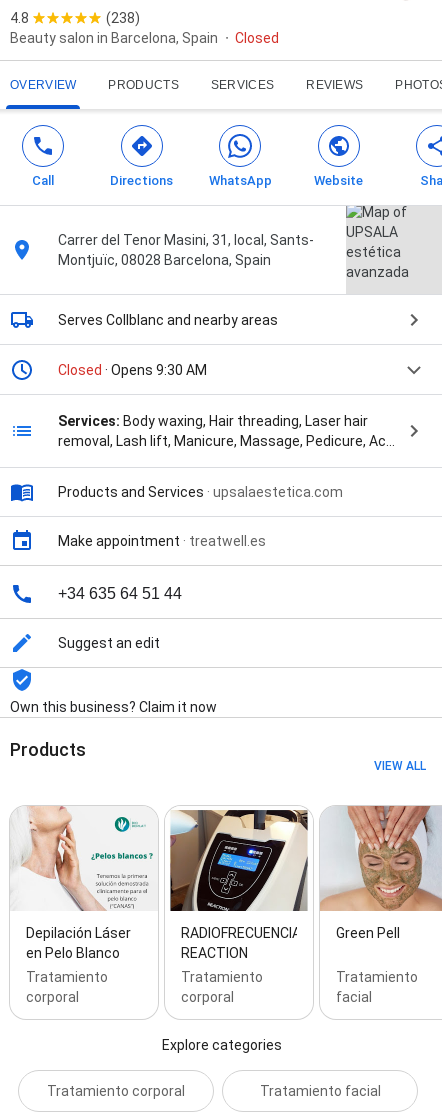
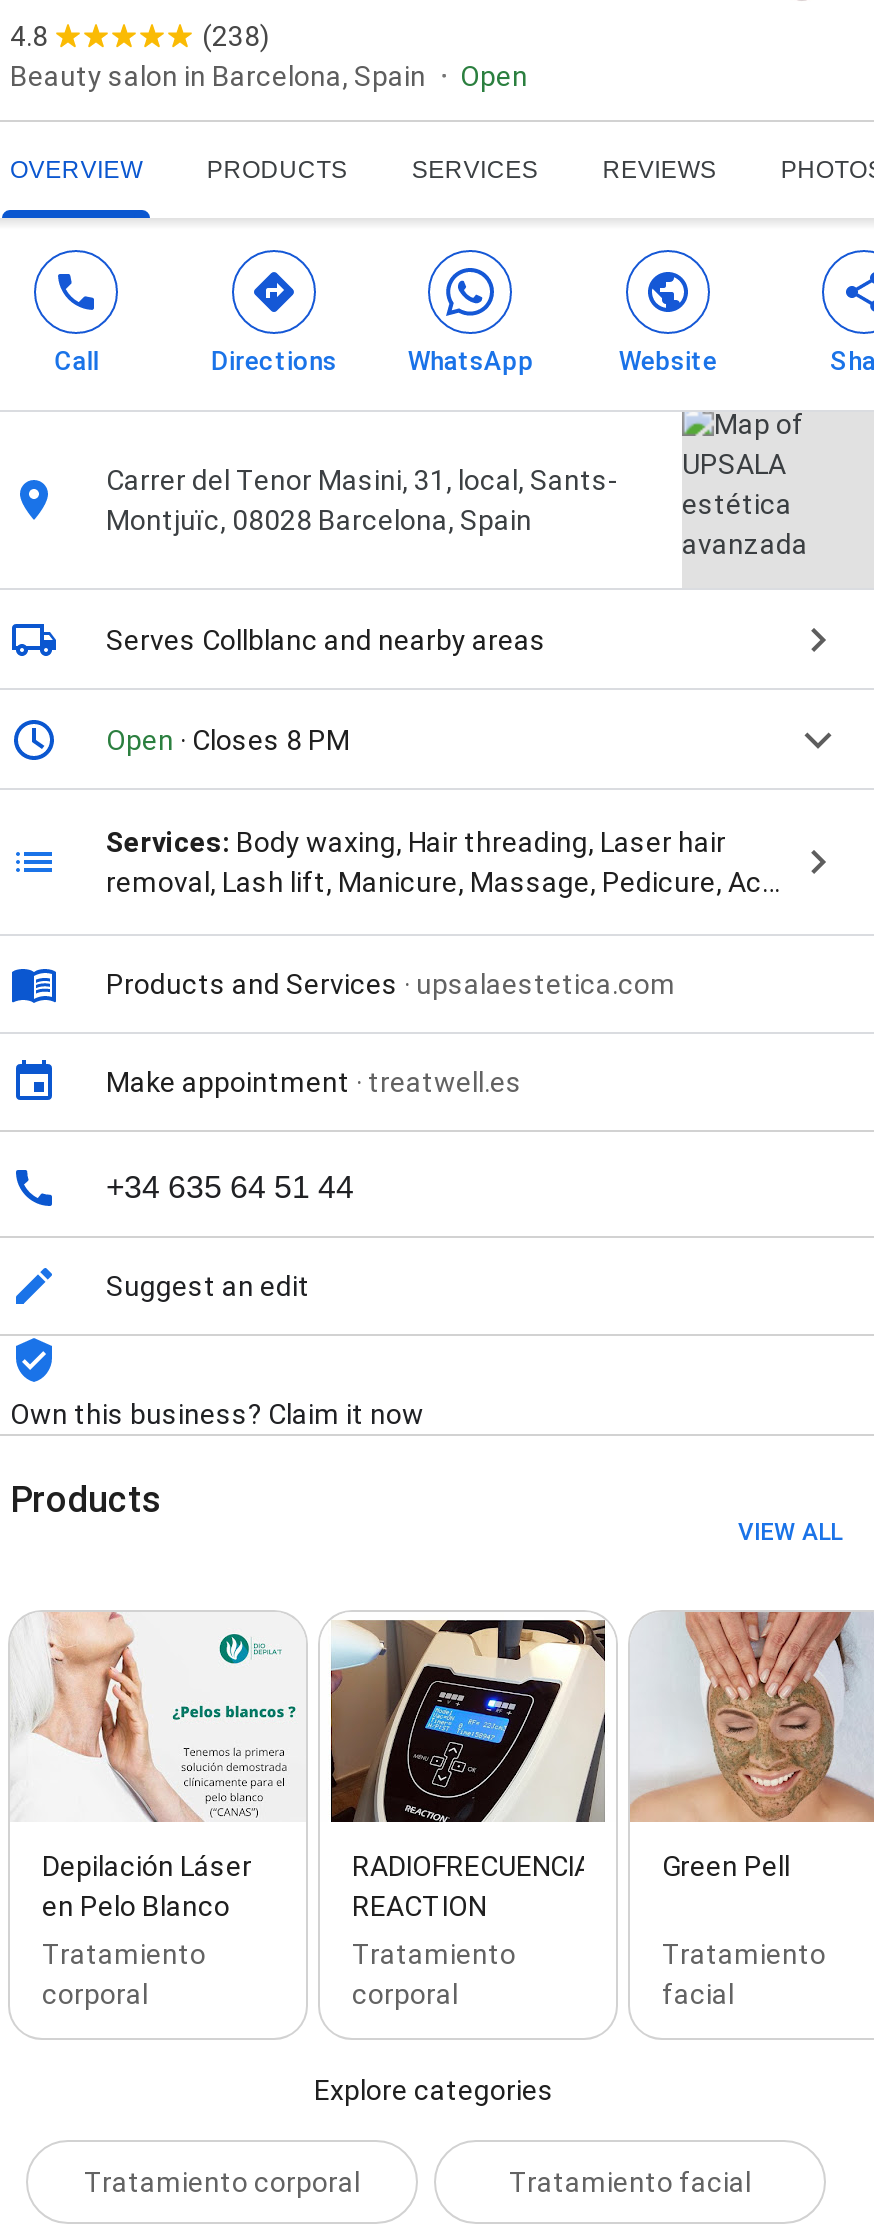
[235,30,279,46] Closed -> [460,60,528,92] Open
[58,362,207,378] Closed · Opens 9:30 AM -> [106,724,350,756] Open · Closes 8 PM

